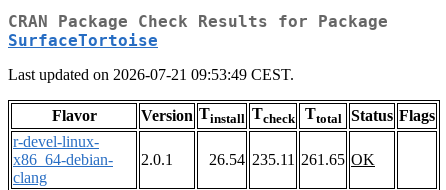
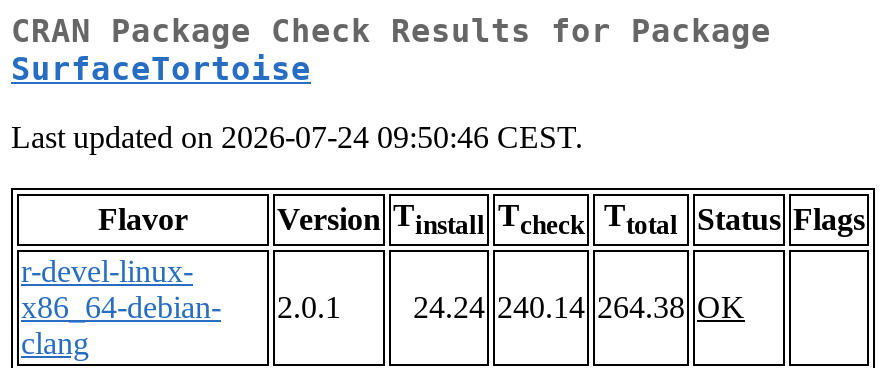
[8,66,294,83] Last updated on 2026-07-21 09:53:49 CEST. -> [11,121,583,155] Last updated on 2026-07-24 09:50:46 CEST.
[209,151,375,168] 26.54 235.11 261.65 OK -> [413,291,745,325] 24.24 240.14 264.38 OK

